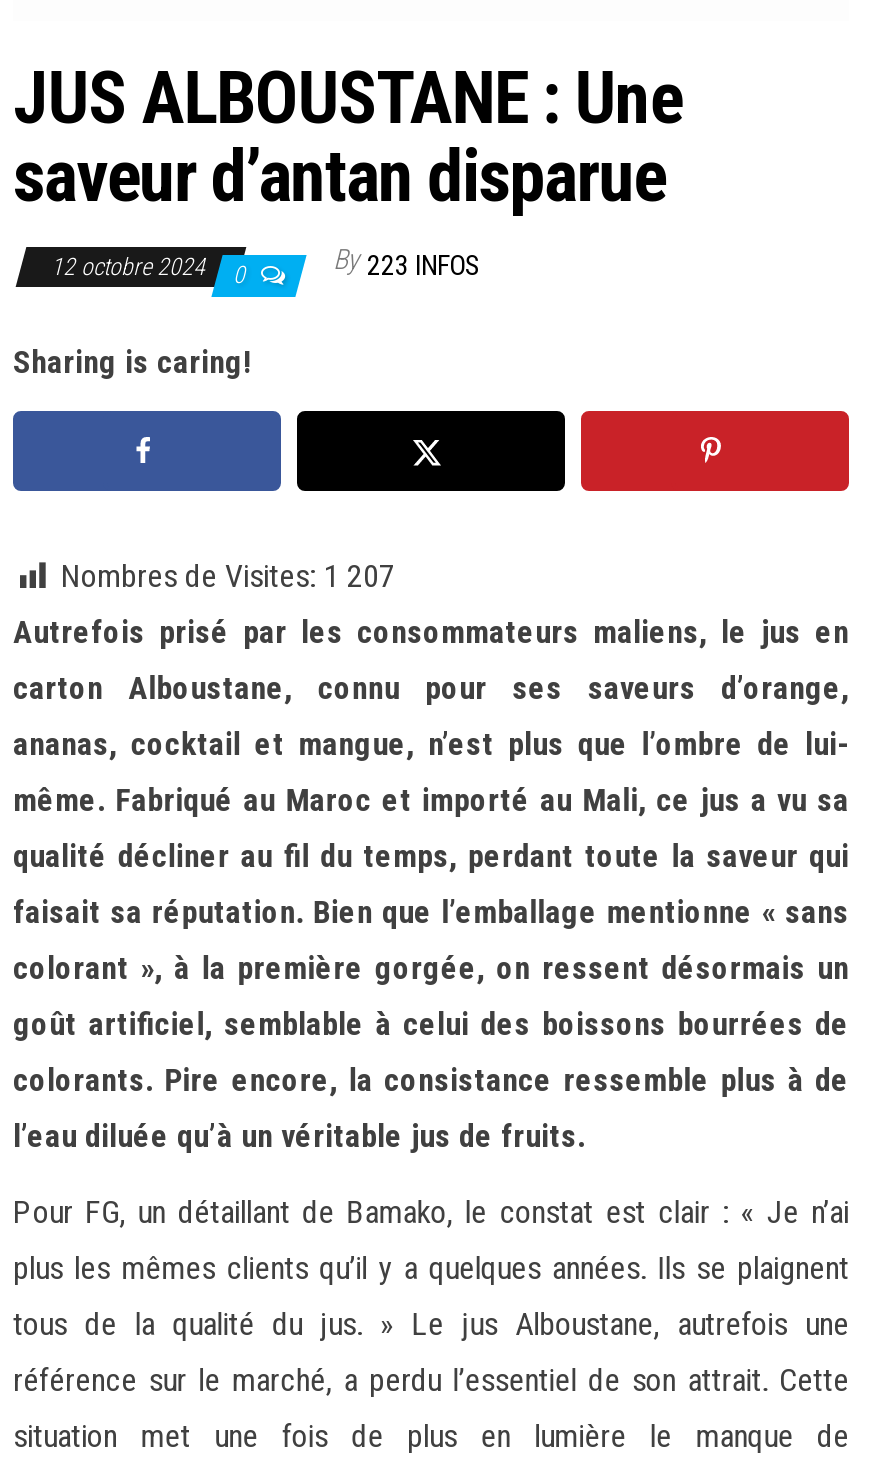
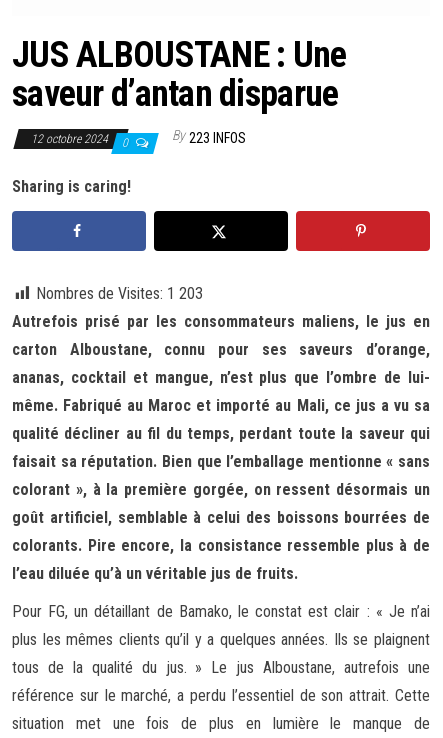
[61,557,395,595] Nombres de Visites: 1 207 -> [36,284,203,303] Nombres de Visites: 1 203

